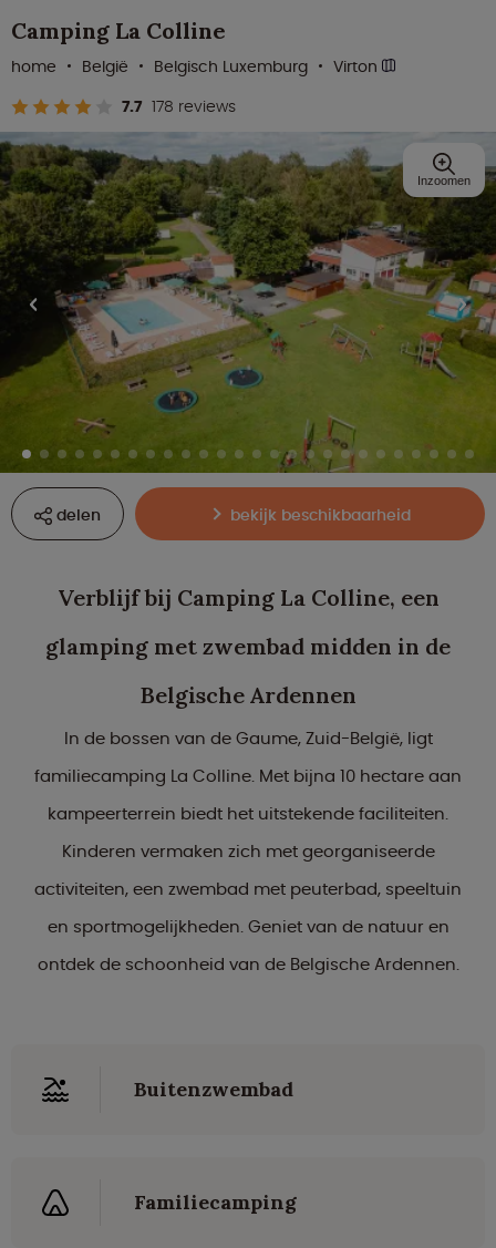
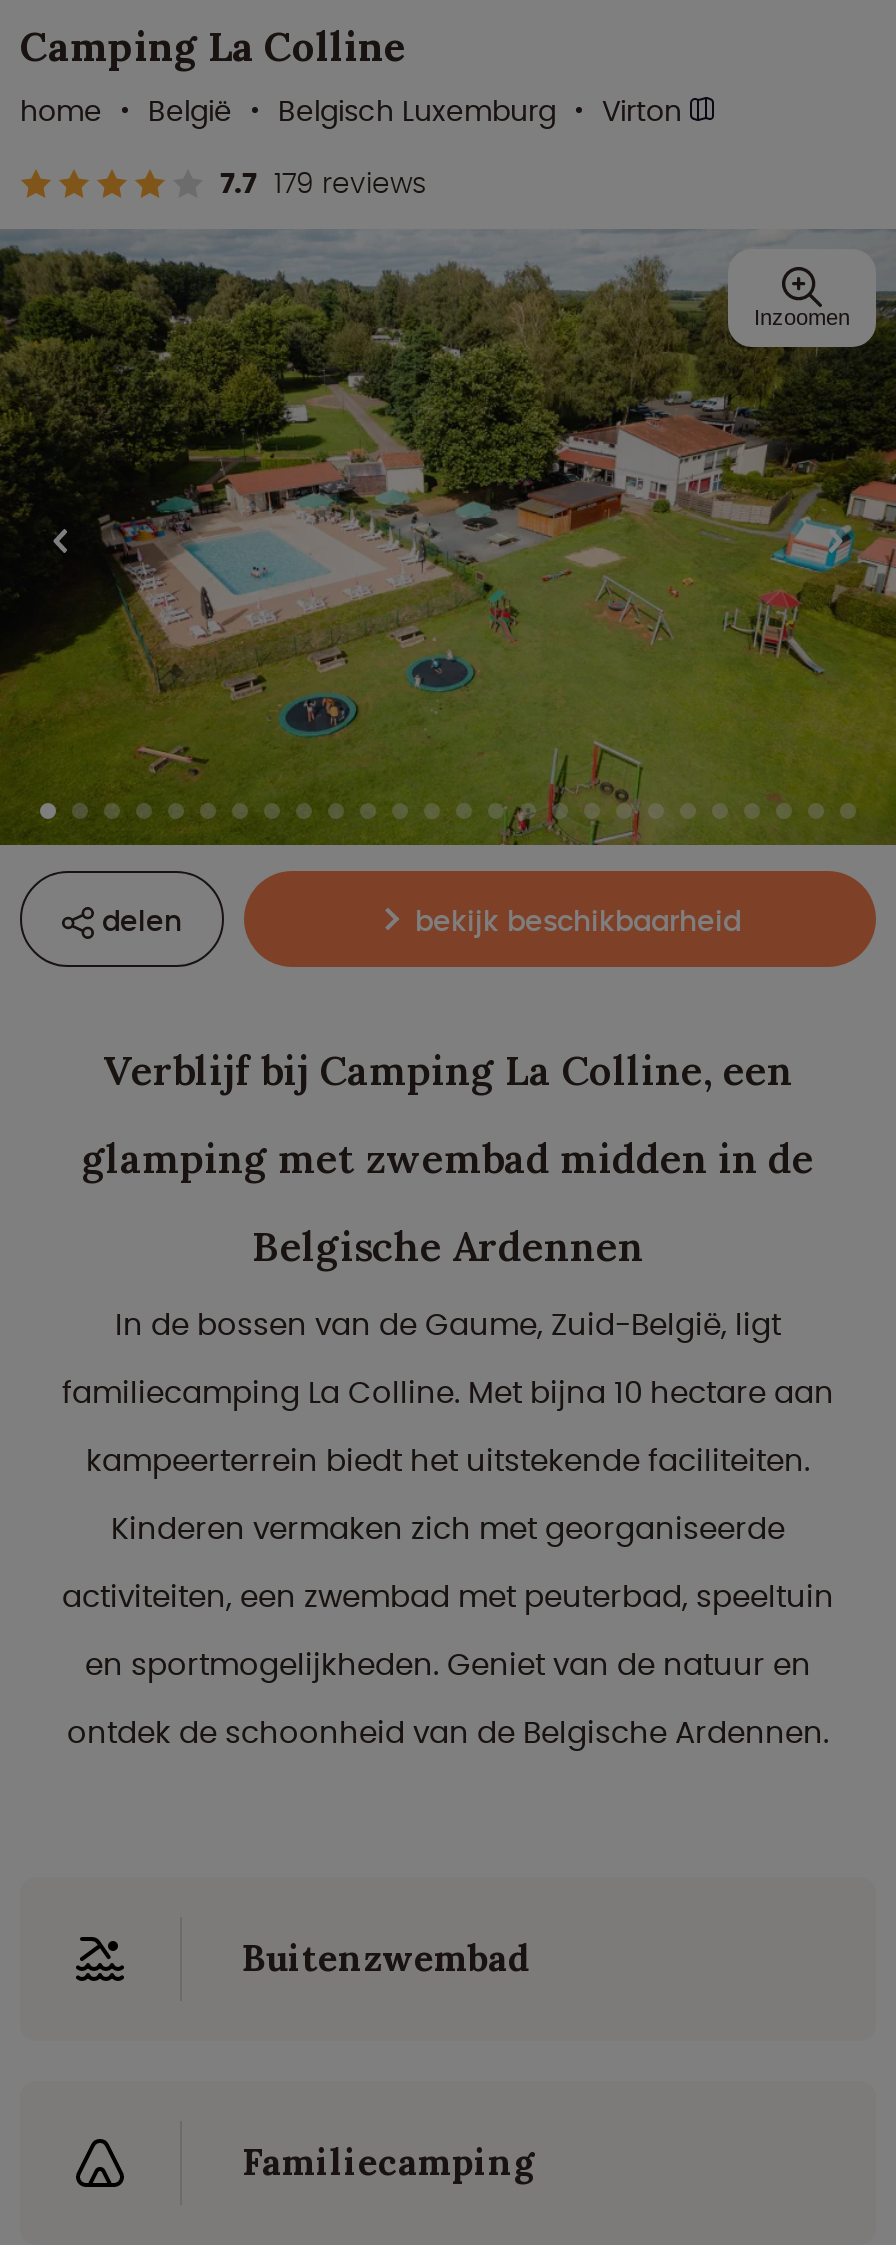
[122,95,236,117] 7.7 178 reviews -> [220,163,426,203] 7.7 179 reviews

